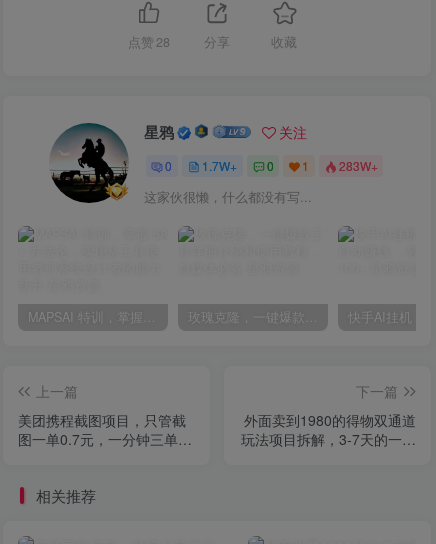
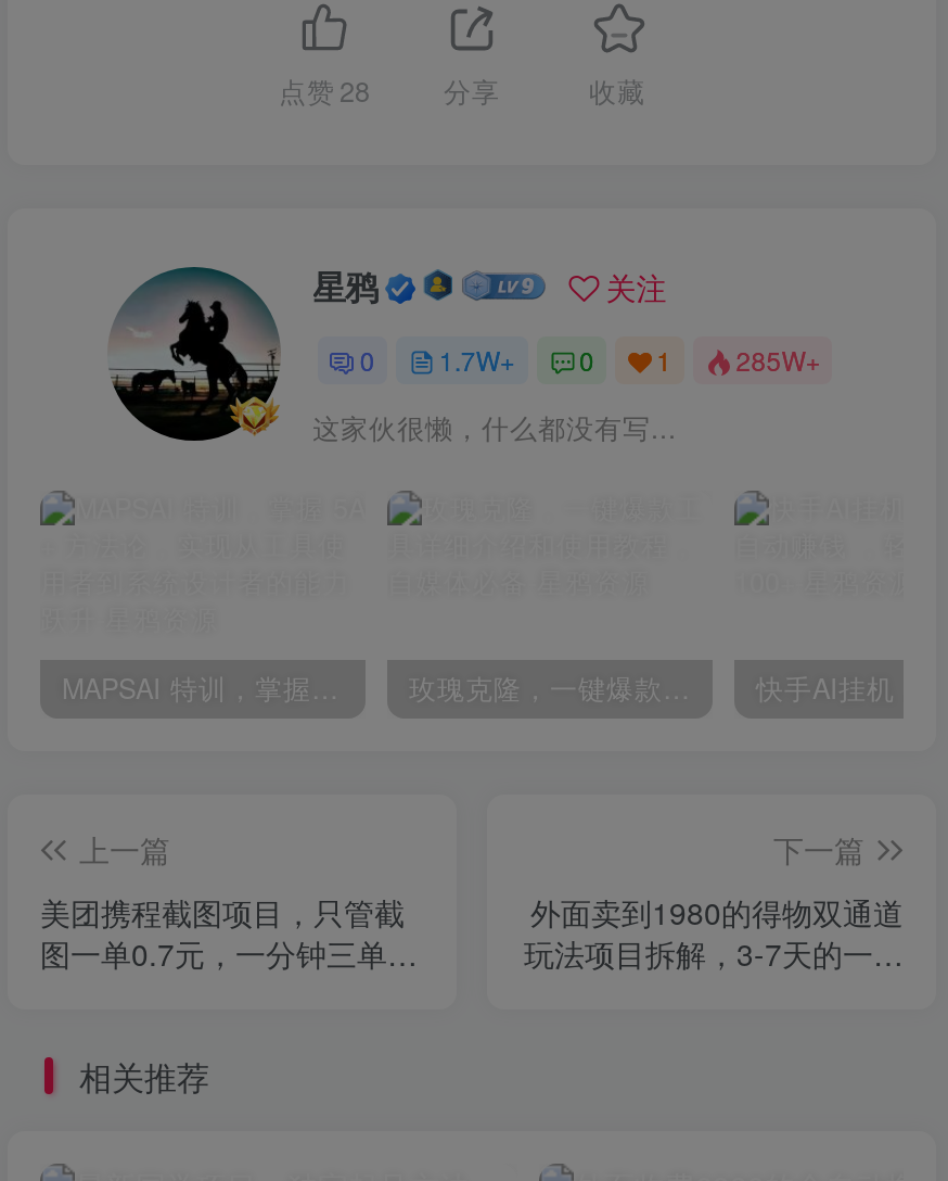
[165,157,378,174] 0 1.7W+ 0 1 283W+ -> [360,342,820,379] 0 1.7W+ 0 1 285W+

